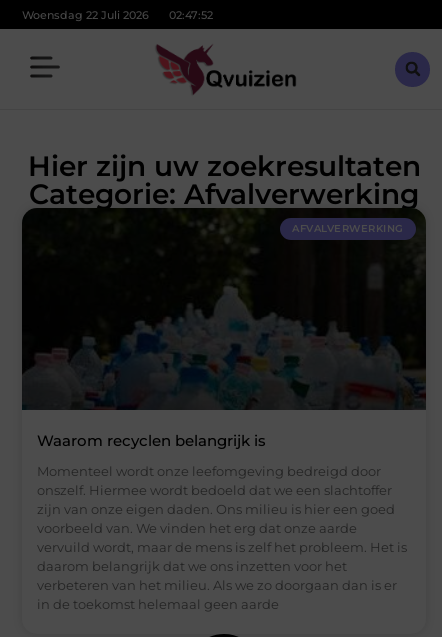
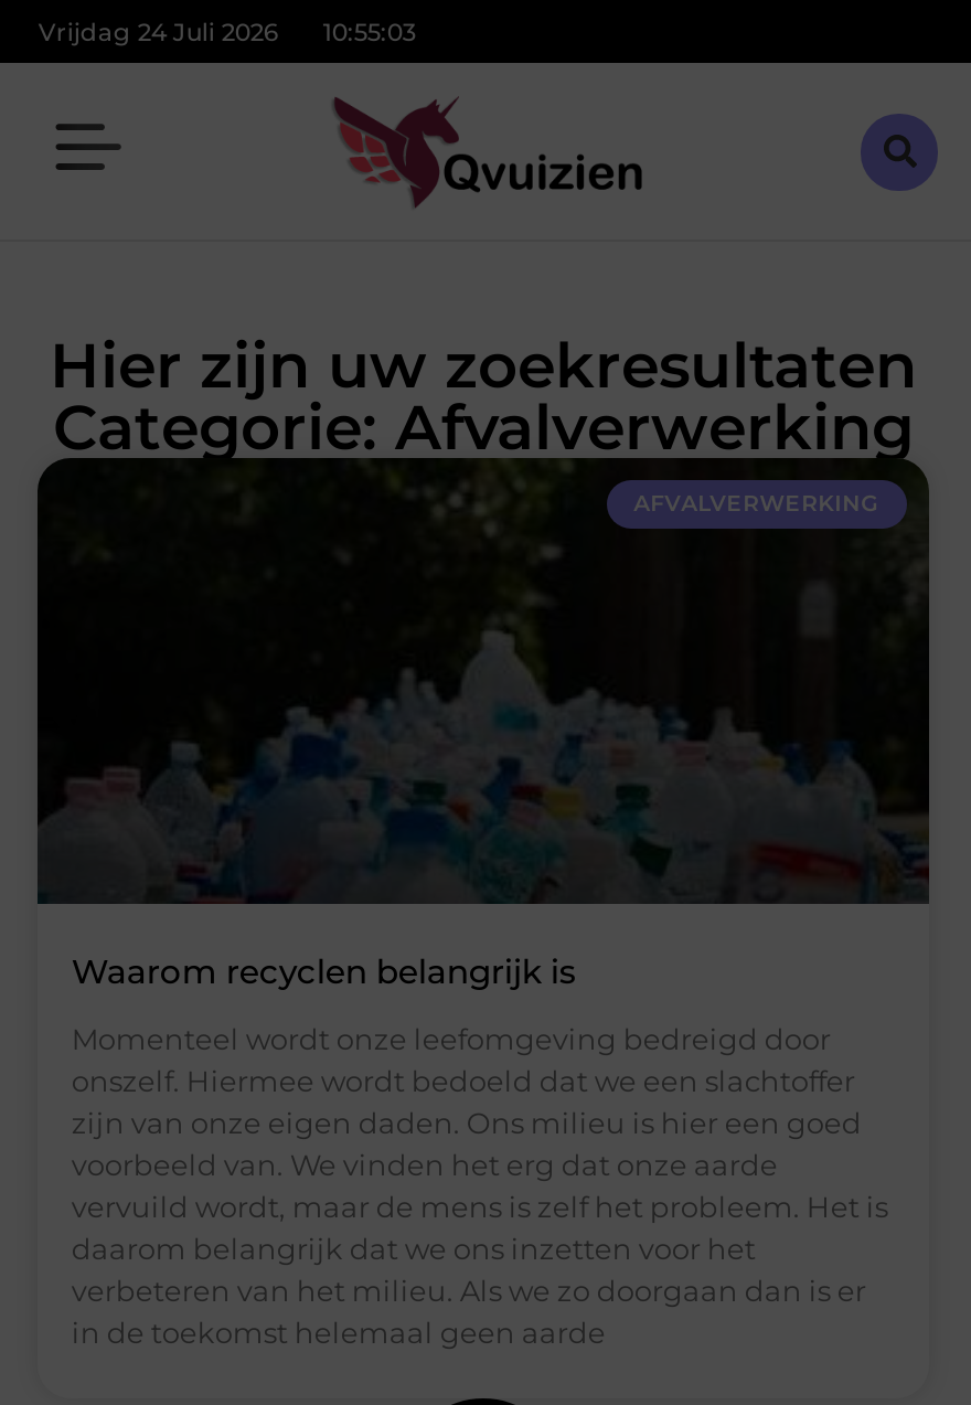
[22,8,149,22] Woensdag 22 Juli 2026 -> [38,16,279,47] Vrijdag 24 Juli 2026
[169,8,213,22] 02:47:52 -> [323,17,416,47] 10:55:03

